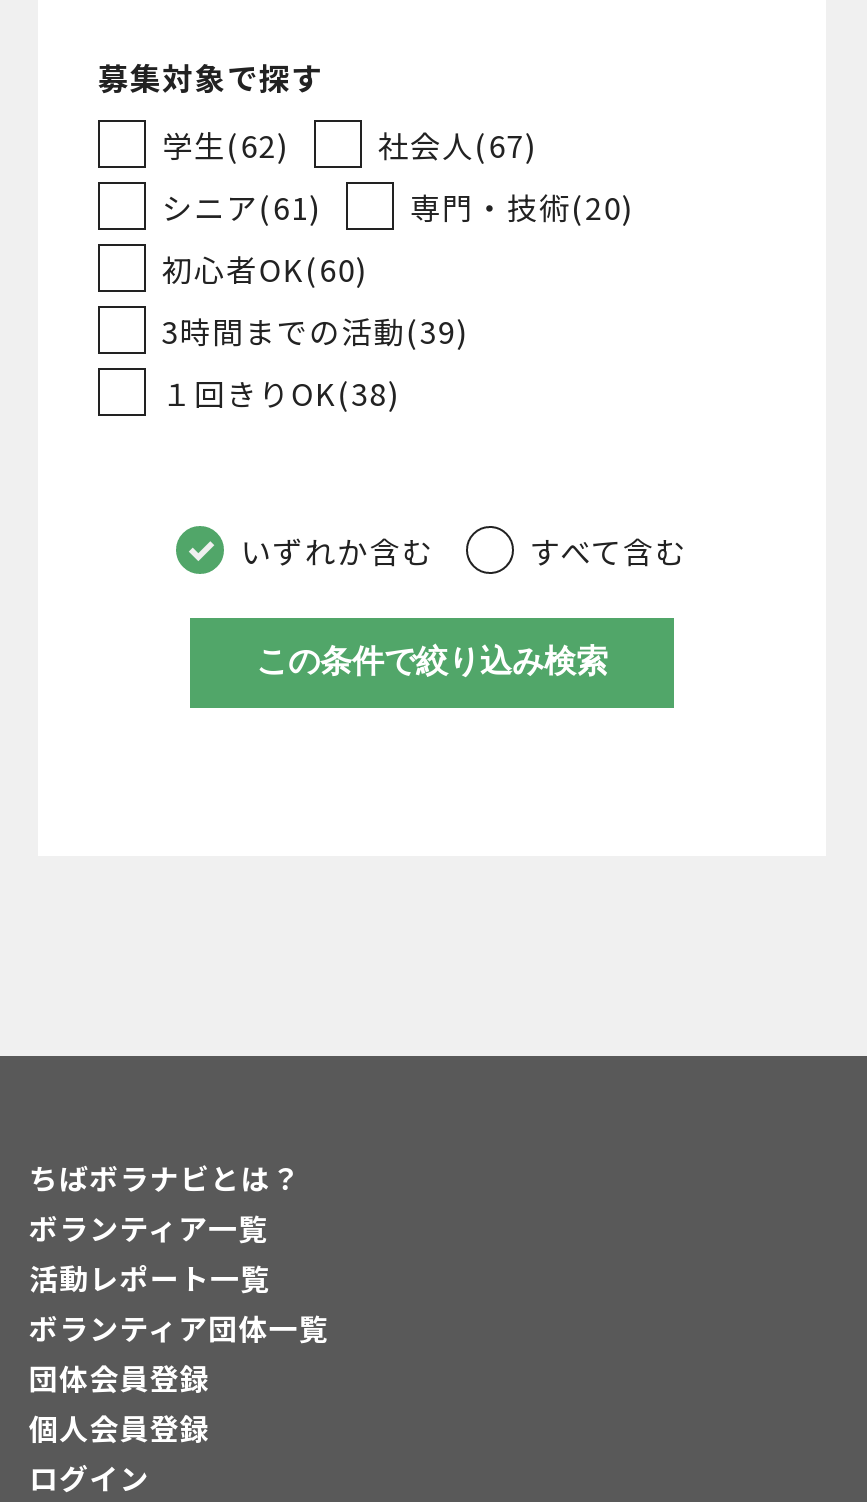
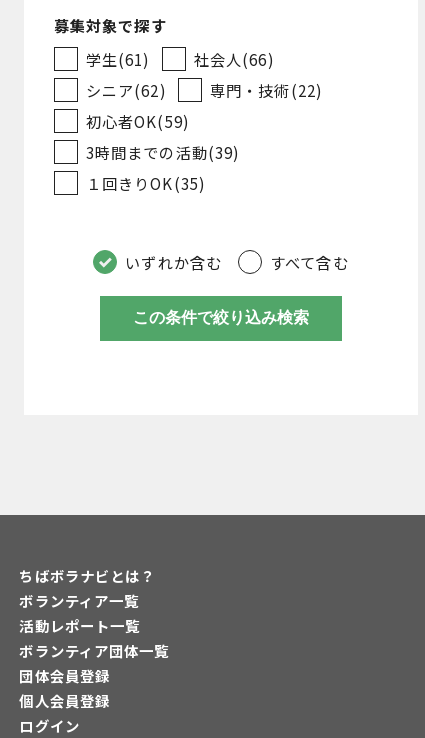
[162,121,291,165] 学生(62) -> [86,48,151,70] 学生(61)
[378,121,539,165] 社会人(67) -> [194,48,275,70] 社会人(66)
[162,183,323,227] シニア(61) -> [86,79,167,101] シニア(62)
[410,183,636,227] 専門・技術(20) -> [210,79,323,101] 専門・技術(22)
[162,245,370,289] 初心者OK(60) -> [86,110,190,132] 初心者OK(59)
[162,369,402,413] １回きりOK(38) -> [86,172,206,194] １回きりOK(35)

